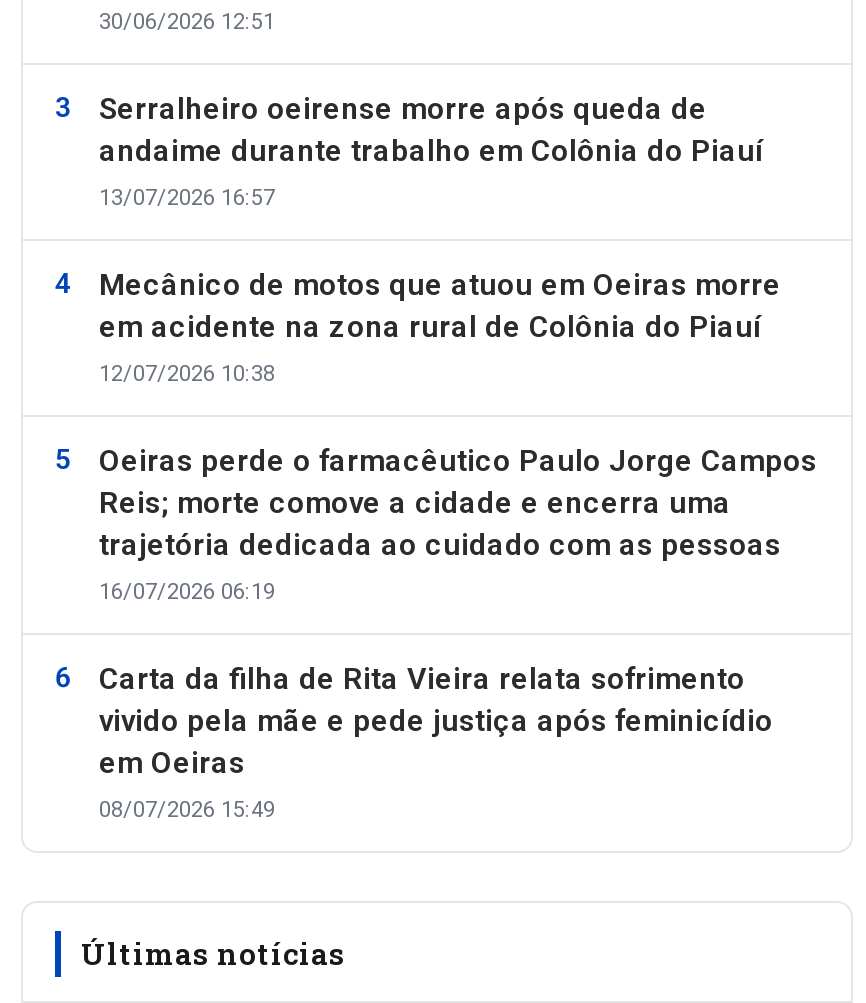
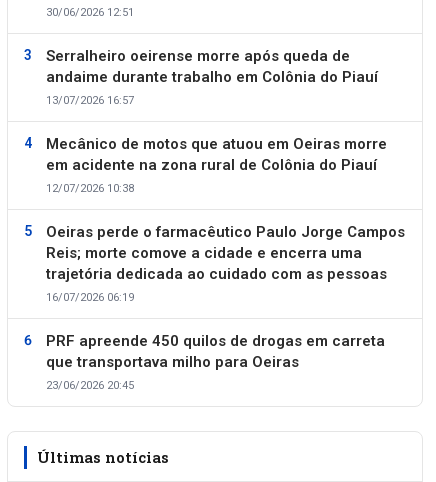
[99,661,773,823] Carta da filha de Rita Vieira relata sofrimento | vivido pela mãe e pede justiça após feminicídio | em Oeiras | 08/07/2026 15:49 -> [46,332,385,392] PRF apreende 450 quilos de drogas em carreta | que transportava milho para Oeiras | 23/06/2026 20:45

